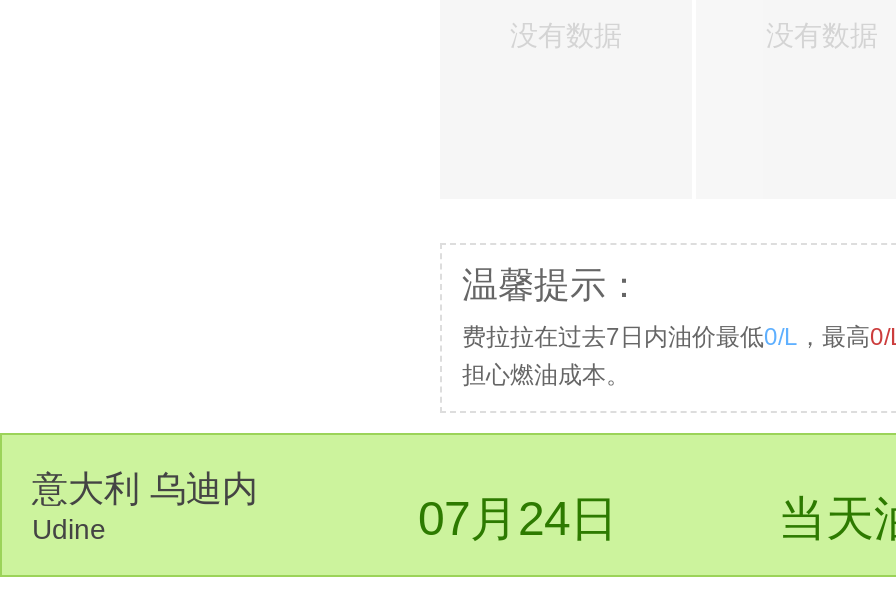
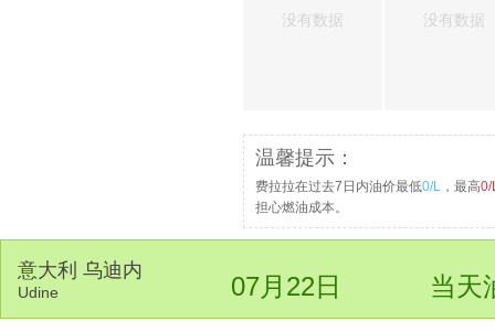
[418,491,618,545] 07月24日 -> [231,271,341,301] 07月22日

